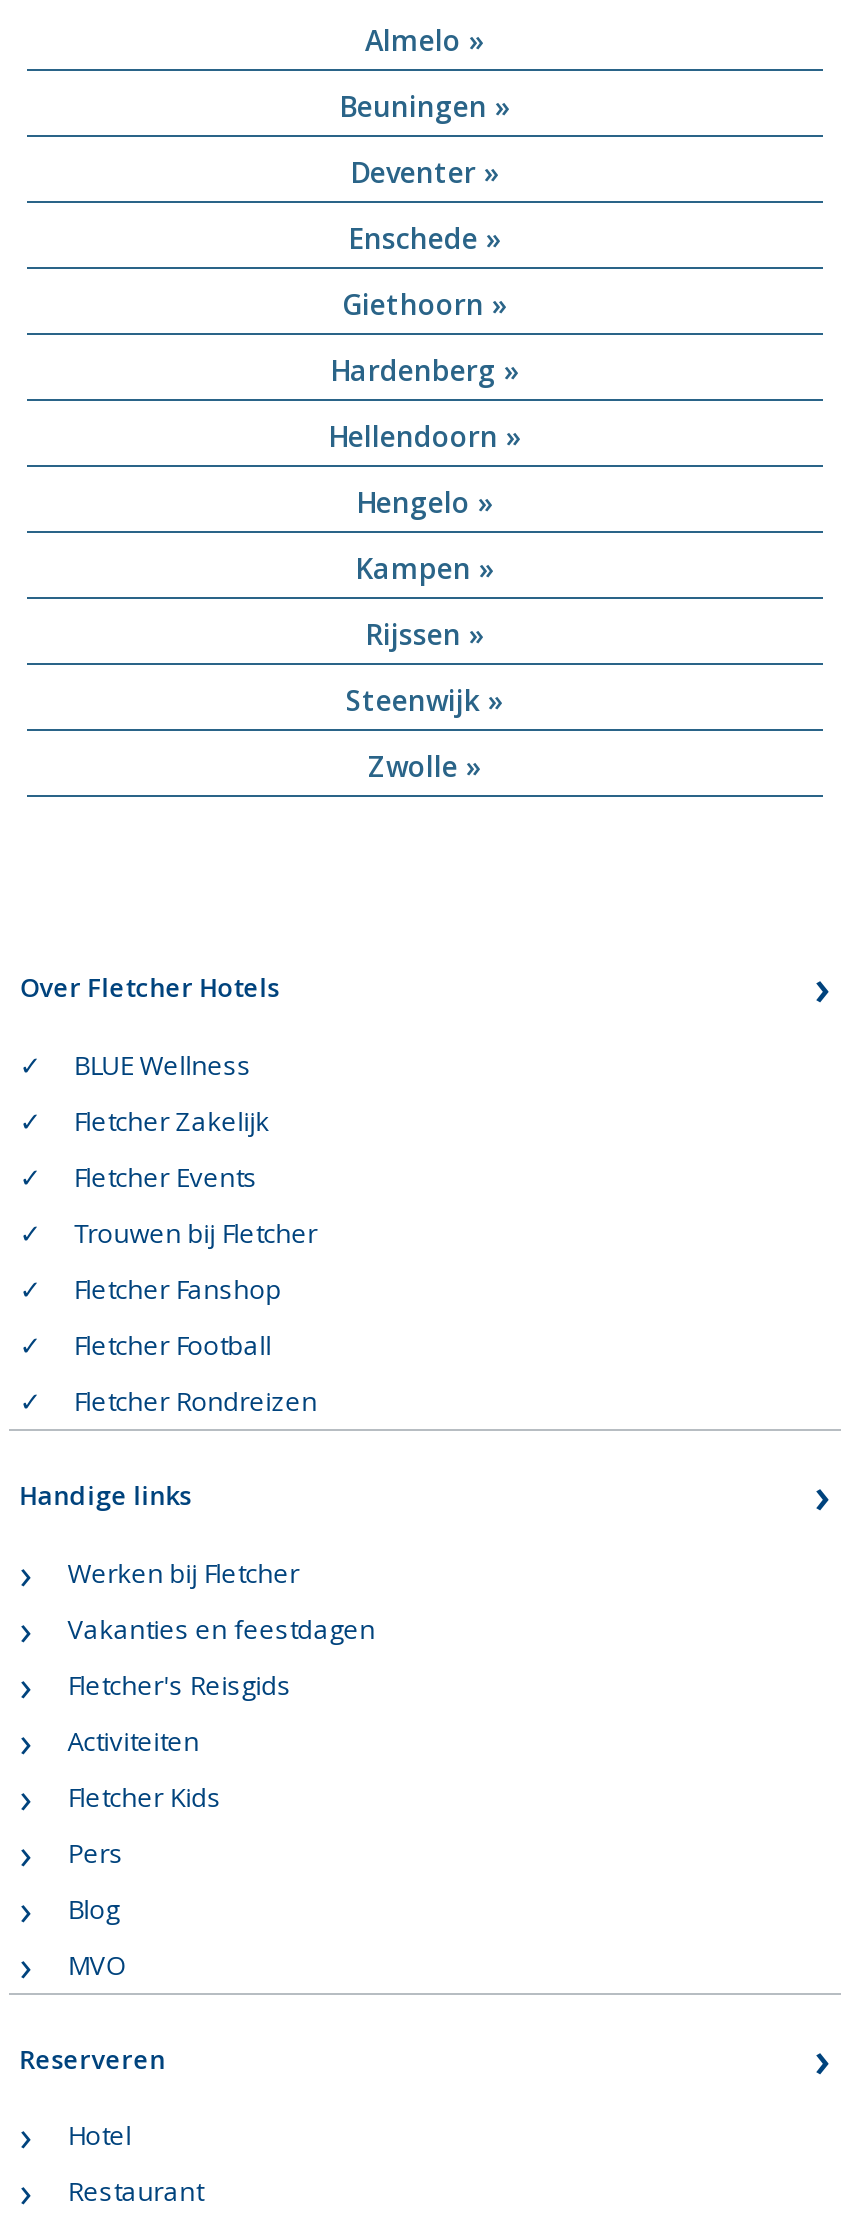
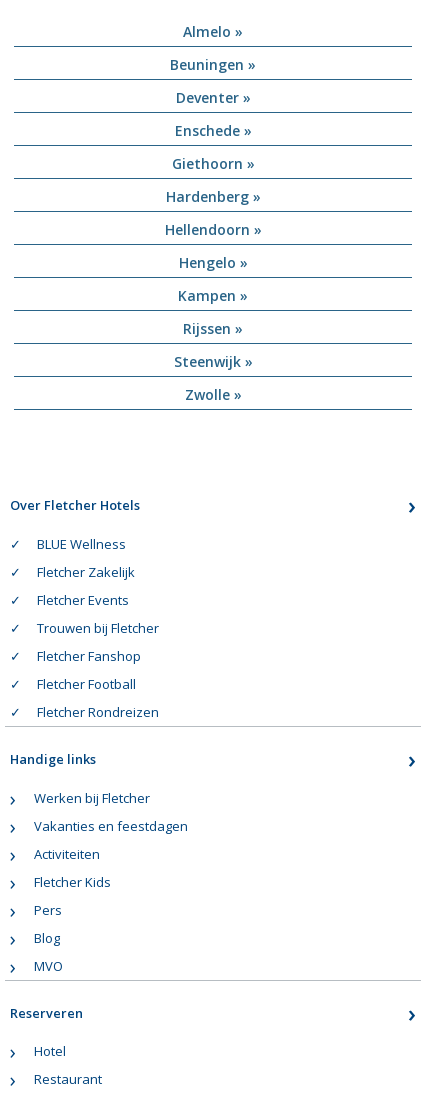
[67,1666,291,1702] Fletcher's Reisgids -> none

